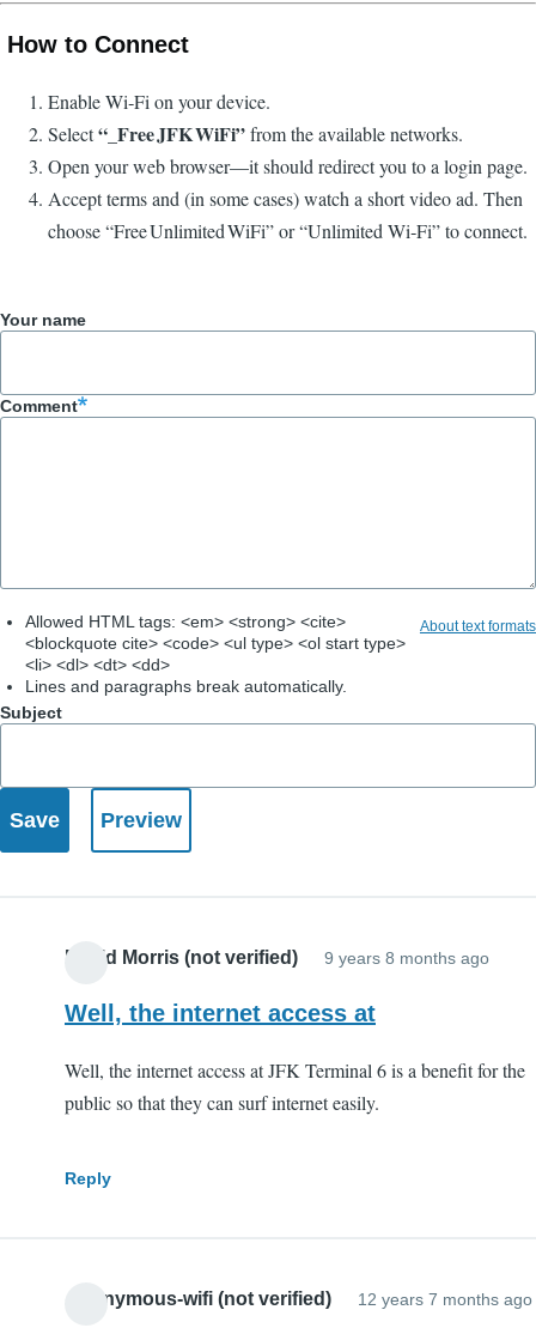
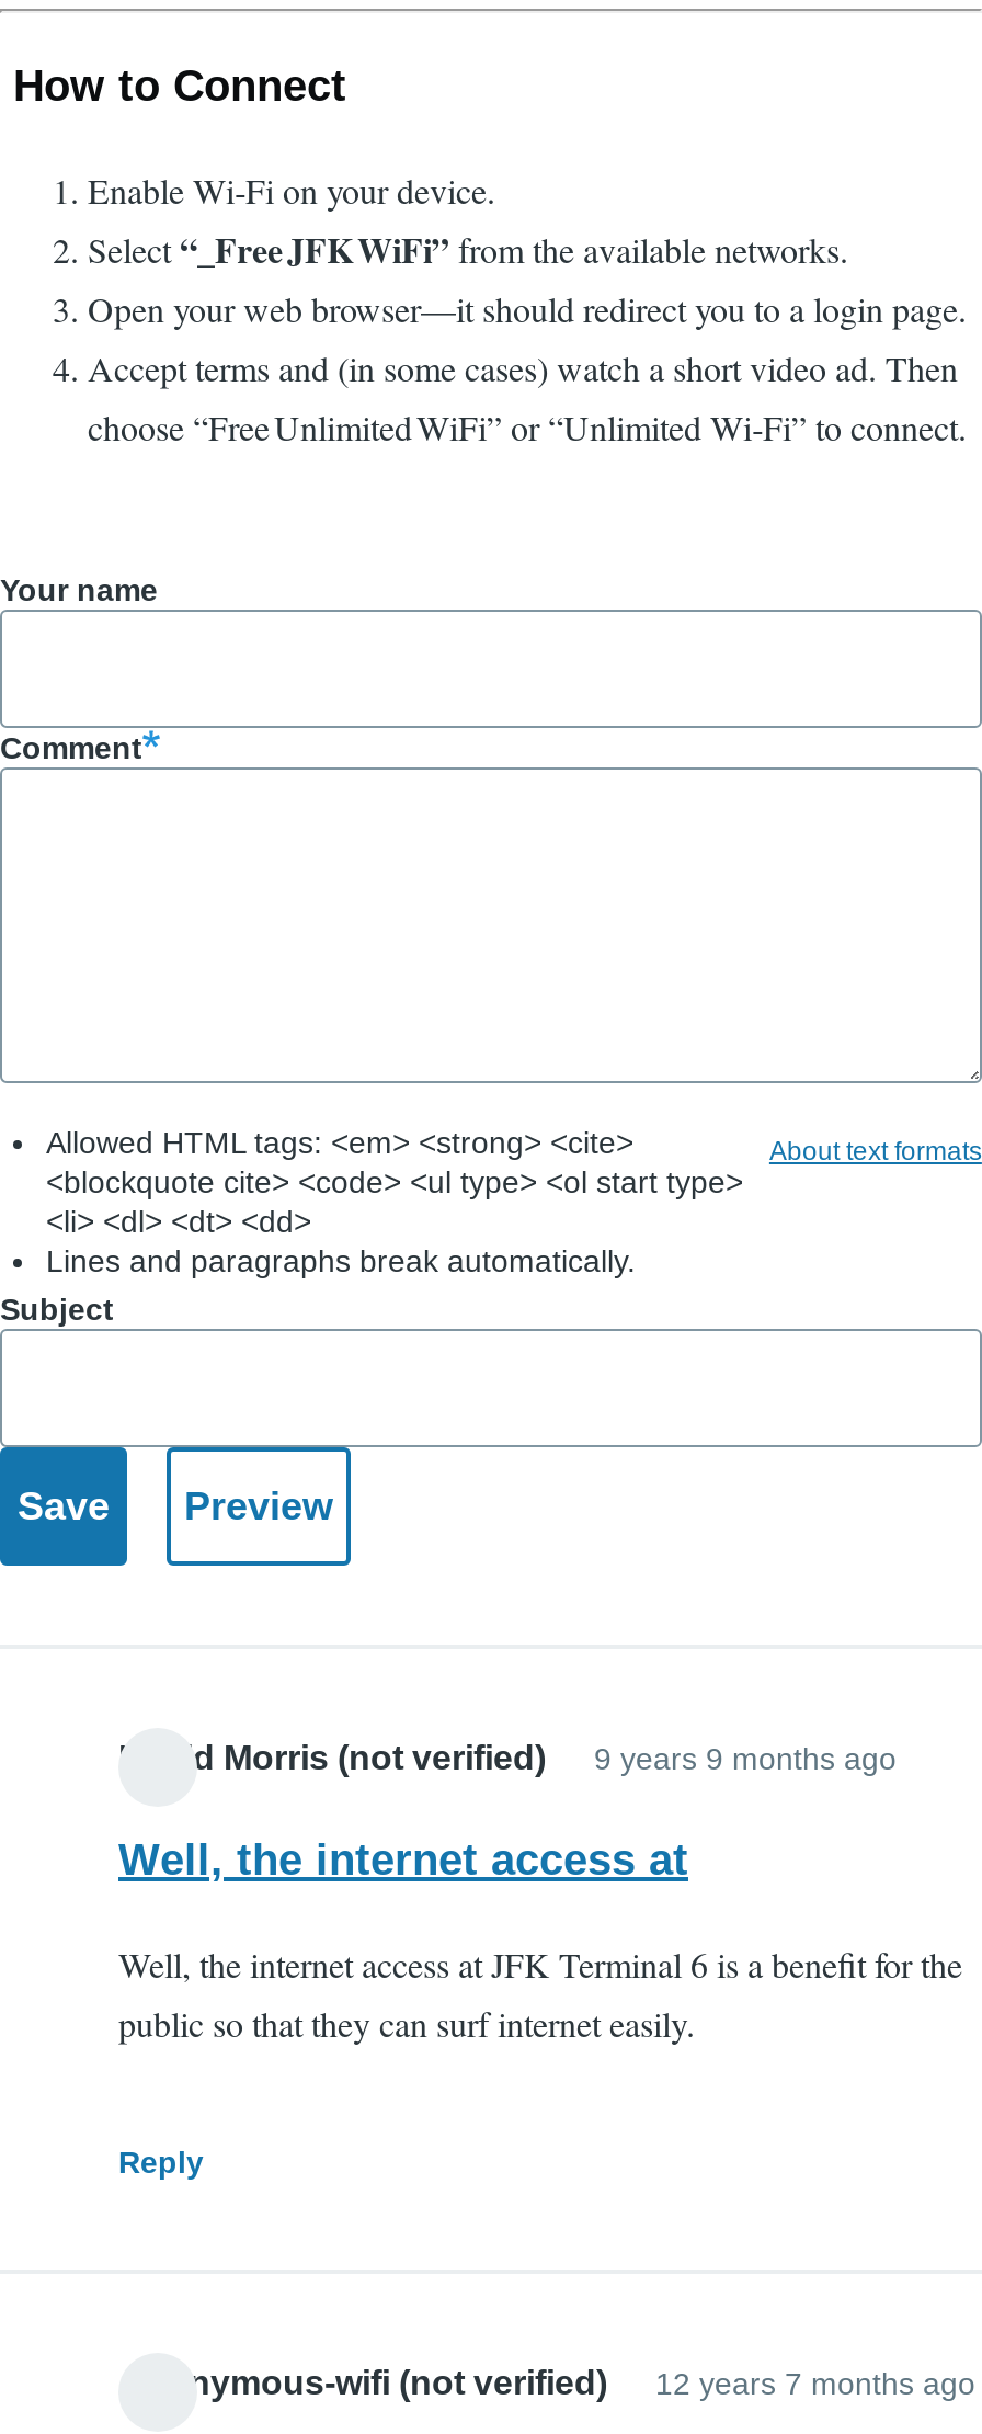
[324,948,489,967] 9 years 8 months ago -> [594,1740,897,1775] 9 years 9 months ago

